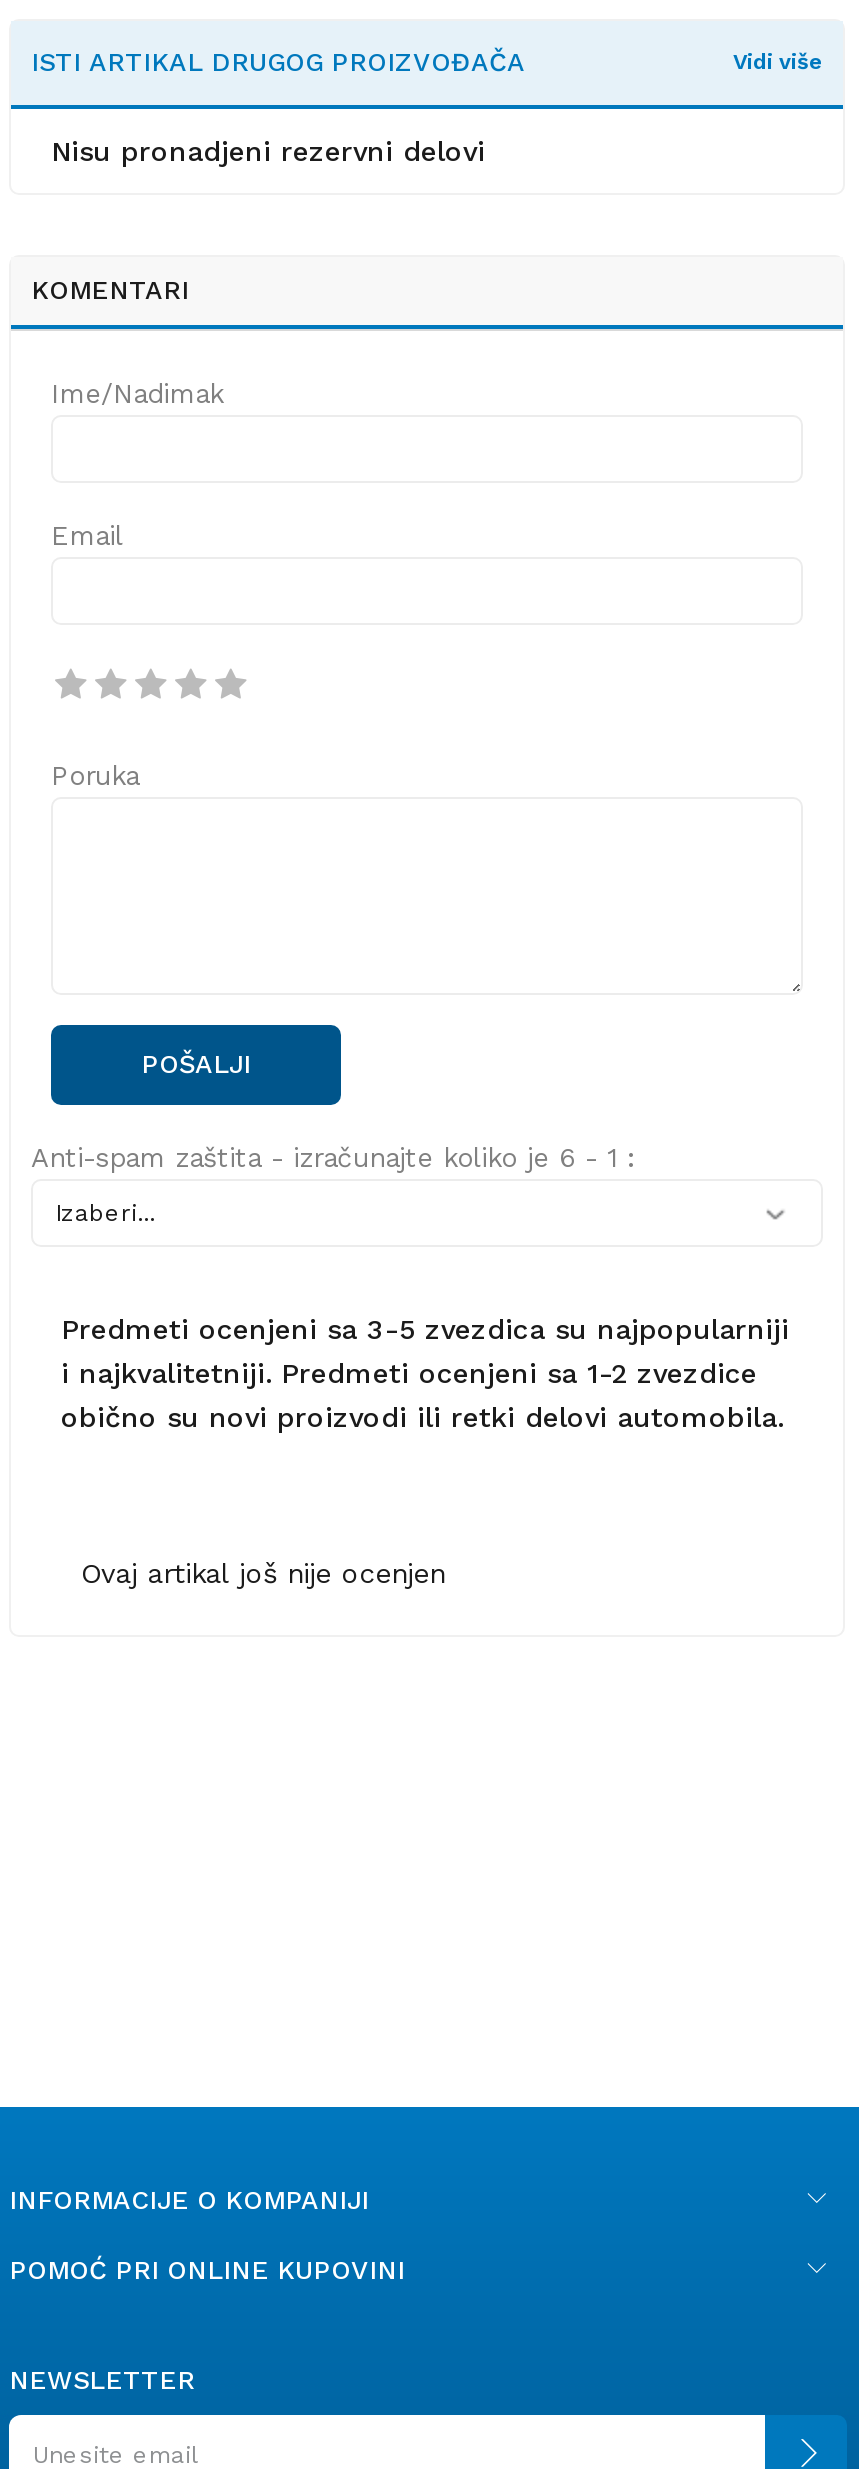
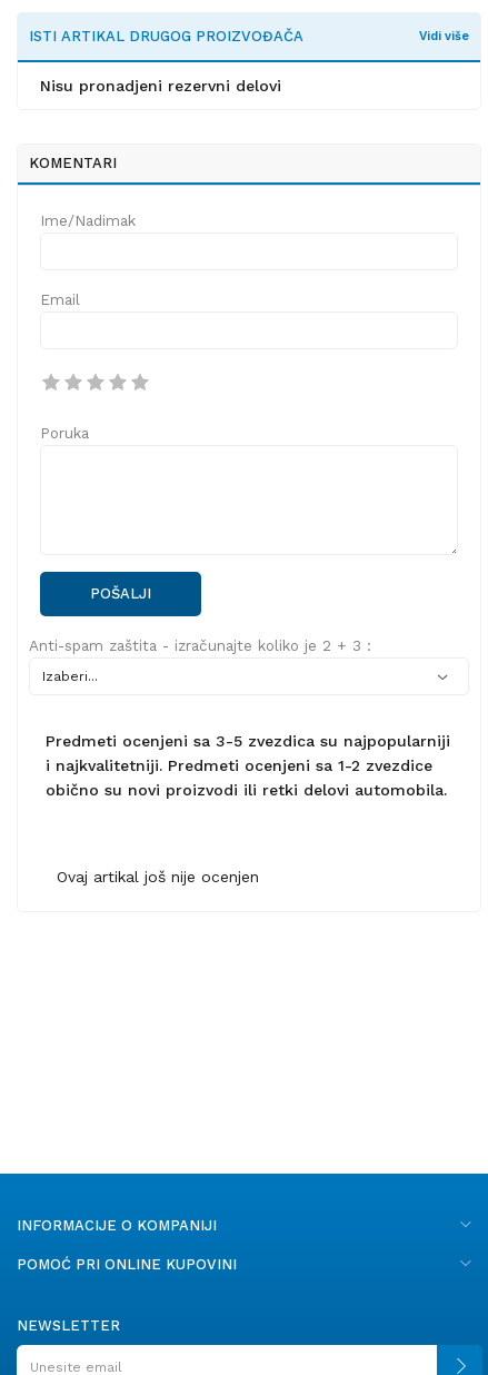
[31,1142,635,1174] Anti-spam zaštita - izračunajte koliko je 6 - 1 : -> [29,637,371,654] Anti-spam zaštita - izračunajte koliko je 2 + 3 :

